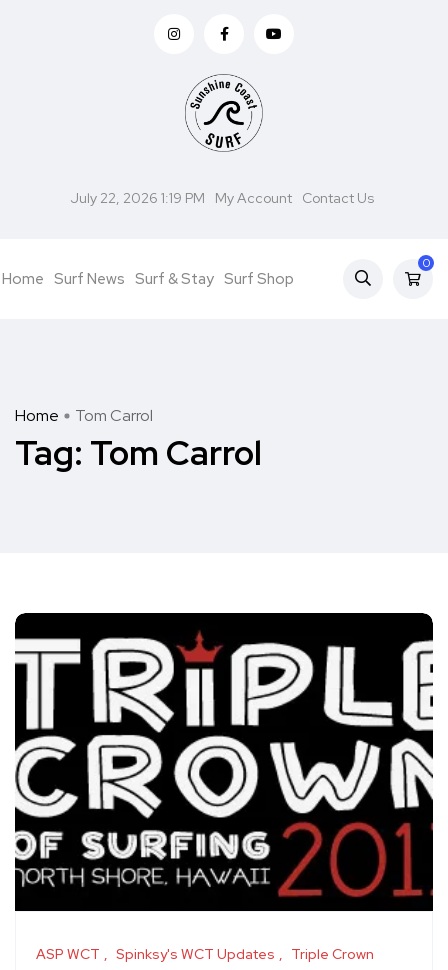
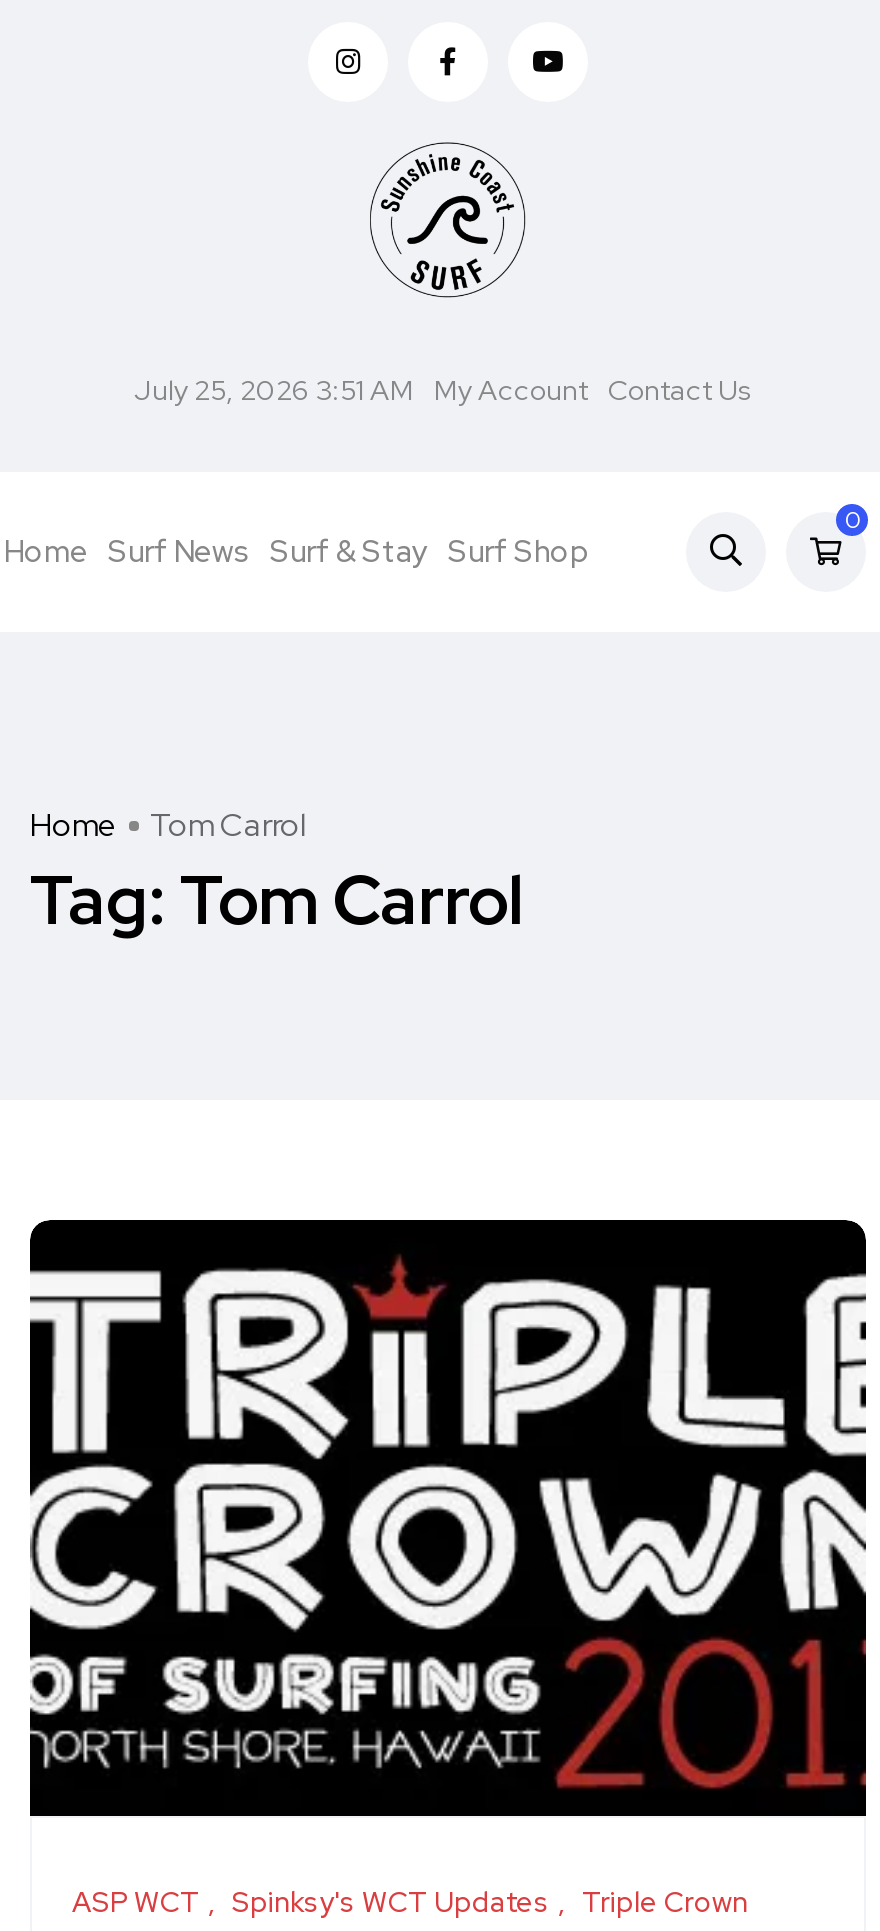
[69,189,373,207] July 22, 2026 1:19 PM My Account Contact Us -> [134,372,752,408] July 25, 2026 3:51 AM My Account Contact Us

